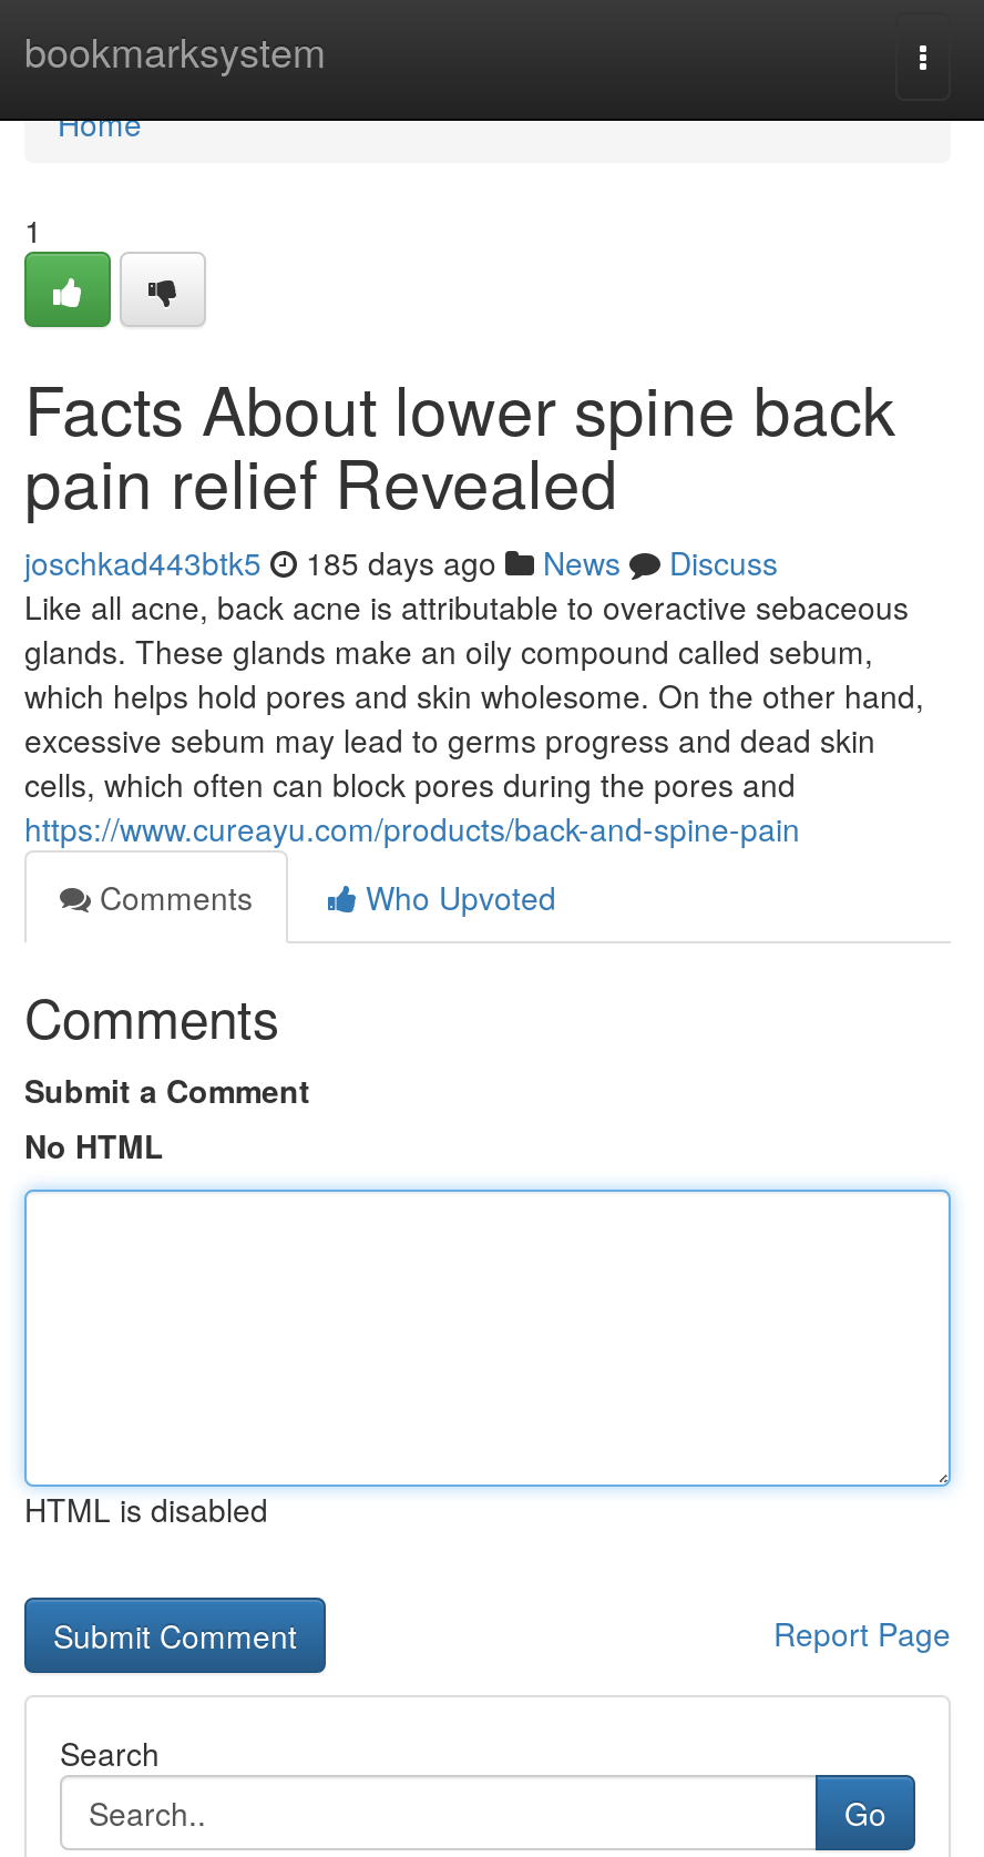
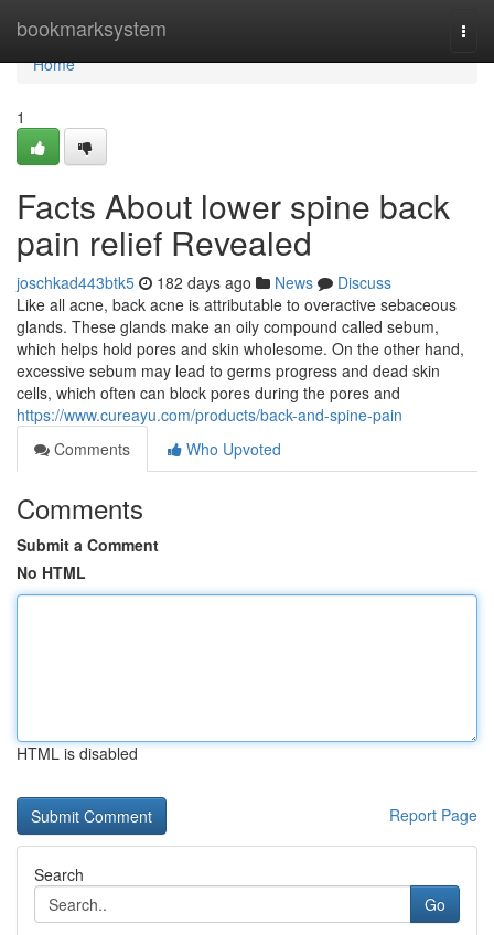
[24,540,778,584] joschkad443btk5 185 days ago News Discuss -> [17,271,391,293] joschkad443btk5 182 days ago News Discuss

